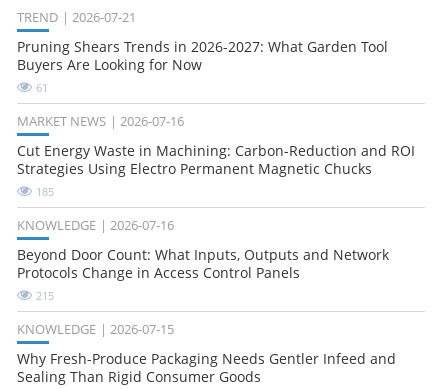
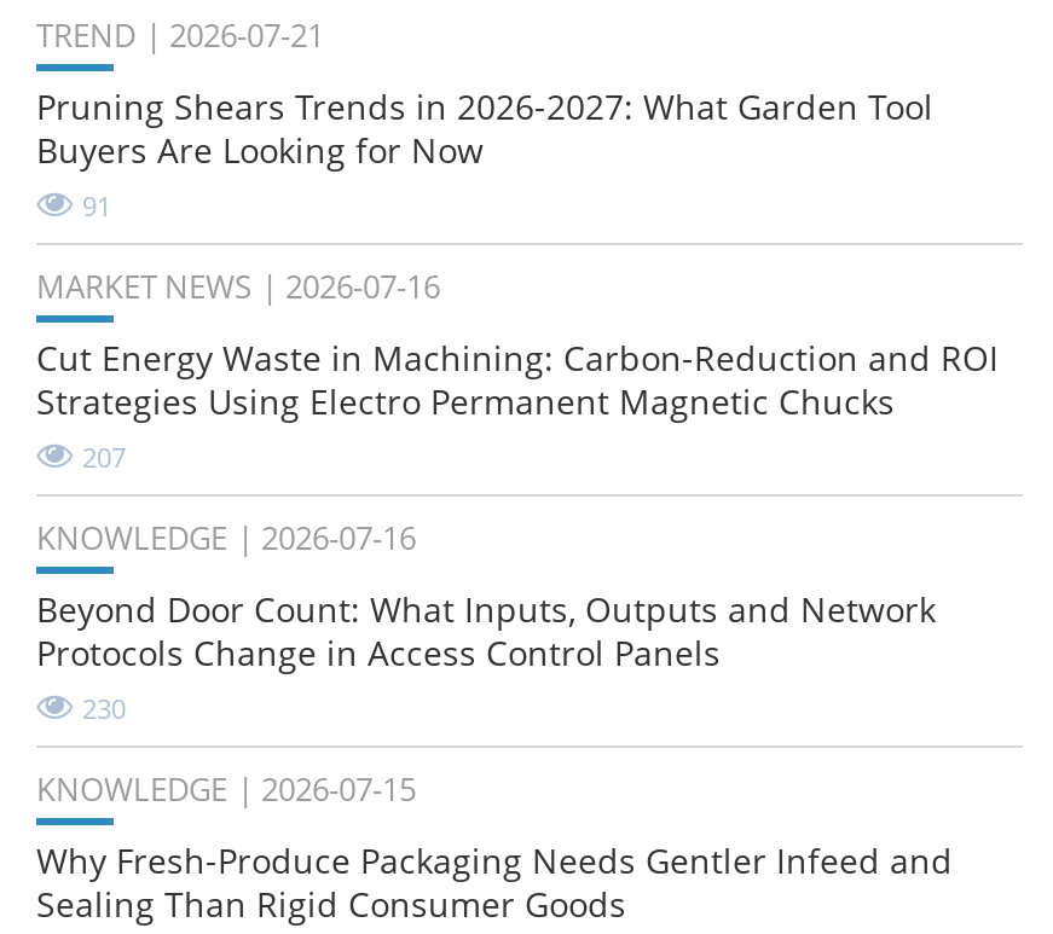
[36,80,48,95] 61 -> [82,186,111,223] 91
[36,184,54,199] 185 -> [82,438,126,474] 207
[36,288,54,303] 215 -> [82,689,126,725] 230

